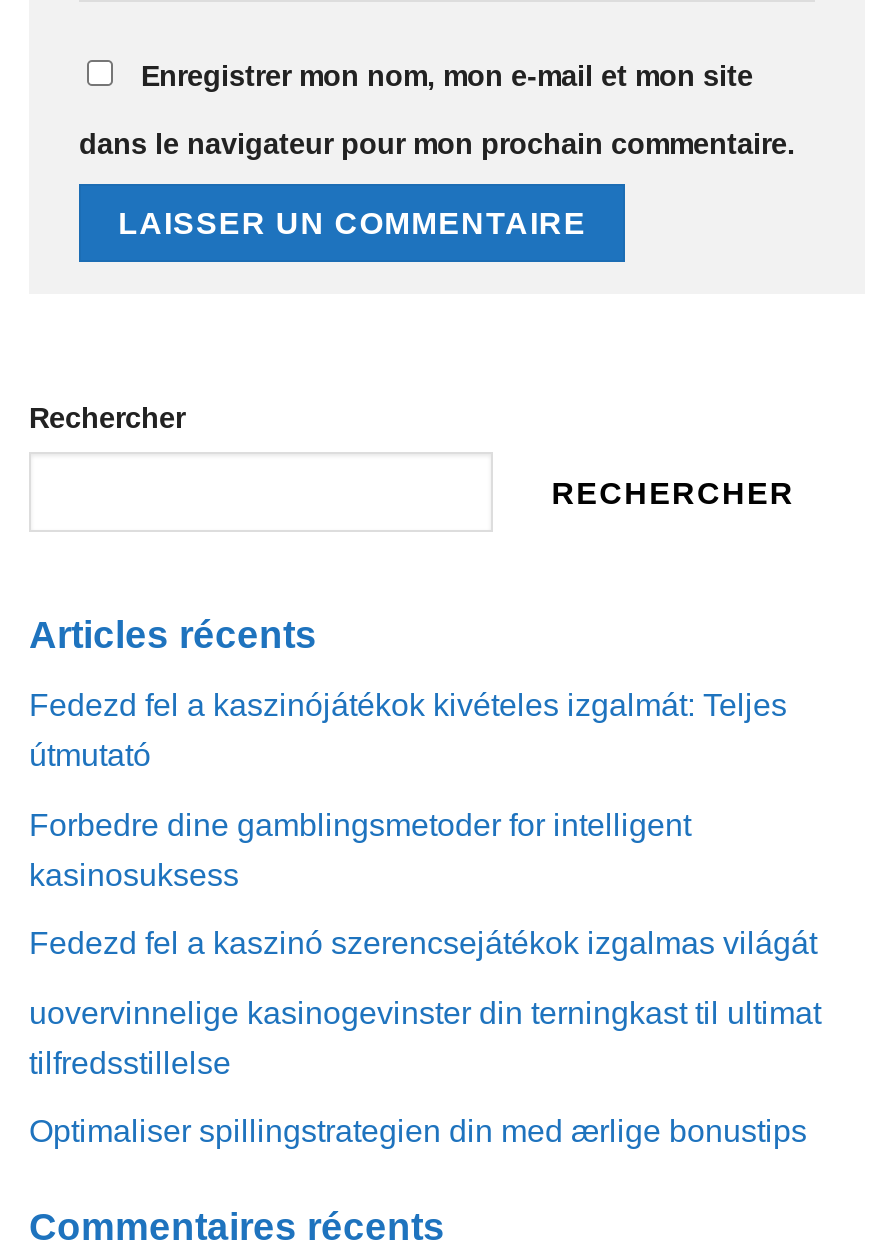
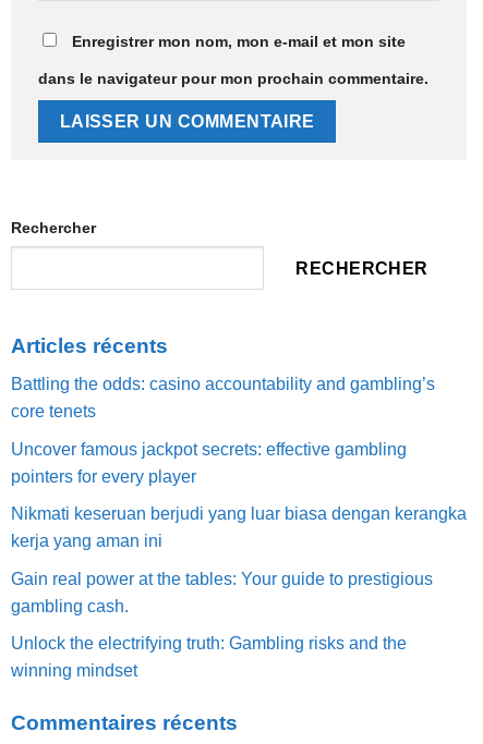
[29,688,821,1149] Fedezd fel a kaszinójátékok kivételes izgalmát: Teljes | útmutató | Forbedre dine gamblingsmetoder for intelligent | kasinosuksess | Fedezd fel a kaszinó szerencsejátékok izgalmas világát | uovervinnelige kasinogevinster din terningkast til ultimat | tilfredsstillelse | Optimaliser spillingstrategien din med ærlige bonustips -> [11,375,467,680] Battling the odds: casino accountability and gambling’s | core tenets | Uncover famous jackpot secrets: effective gambling | pointers for every player | Nikmati keseruan berjudi yang luar biasa dengan kerangka | kerja yang aman ini | Gain real power at the tables: Your guide to prestigious | gambling cash. | Unlock the electrifying truth: Gambling risks and the | winning mindset

